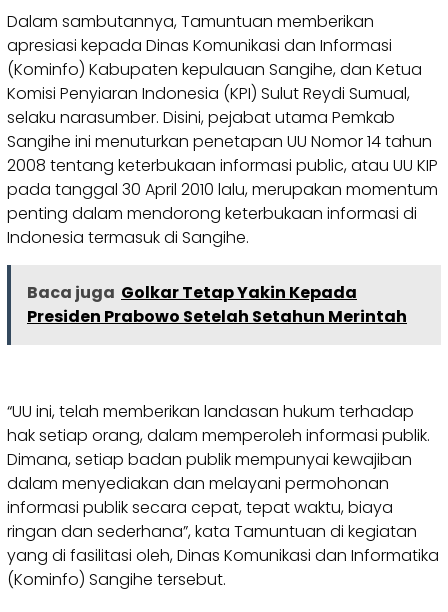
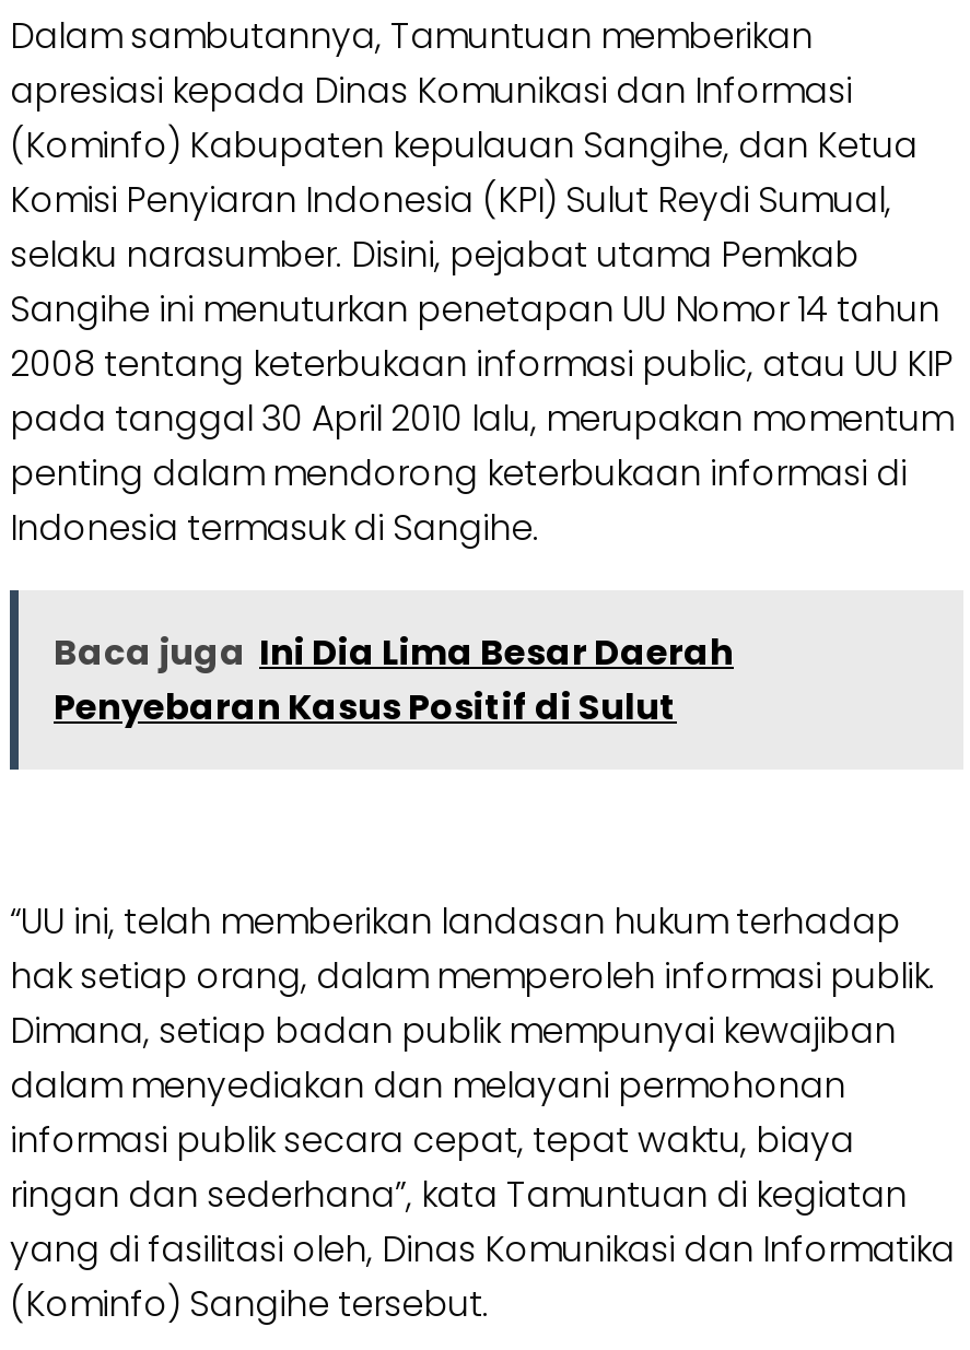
[27,281,407,328] Baca juga Golkar Tetap Yakin Kepada | Presiden Prabowo Setelah Setahun Merintah -> [54,627,734,732] Baca juga Ini Dia Lima Besar Daerah | Penyebaran Kasus Positif di Sulut

